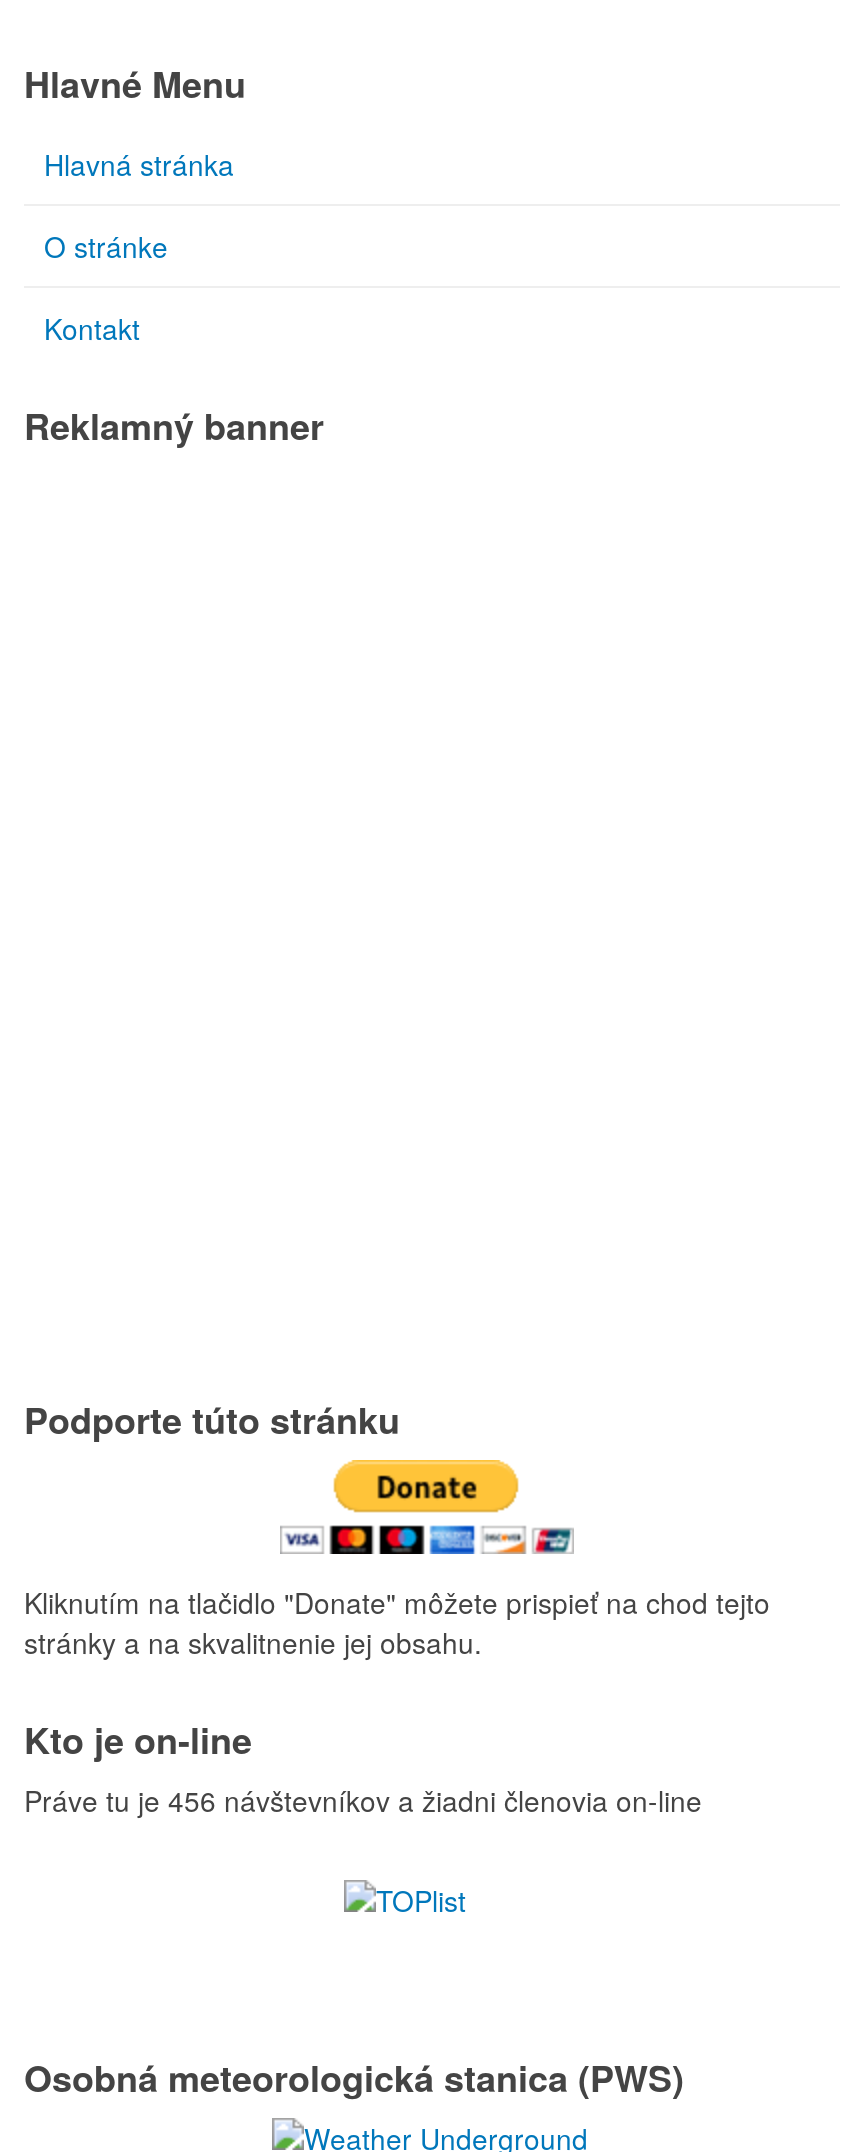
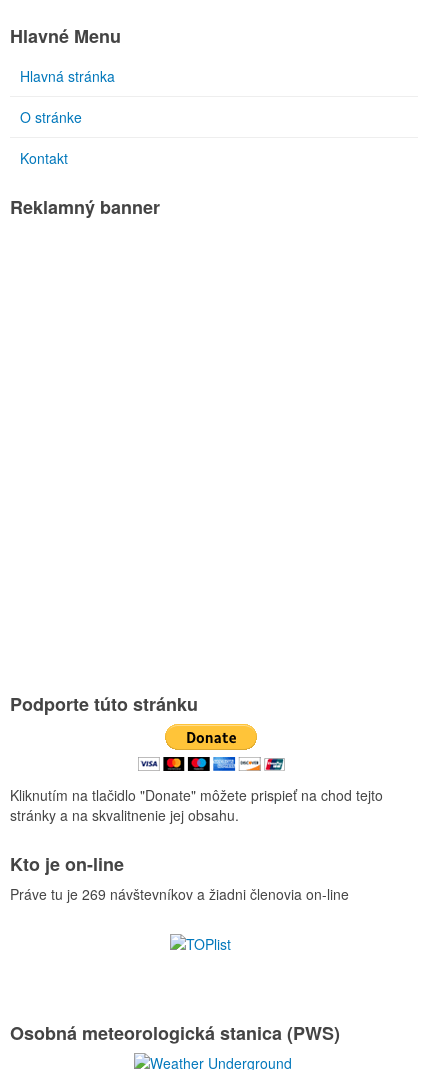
[24,1779,702,1819] Práve tu je 456 návštevníkov a žiadni členovia on-line -> [10,884,349,904] Práve tu je 269 návštevníkov a žiadni členovia on-line

